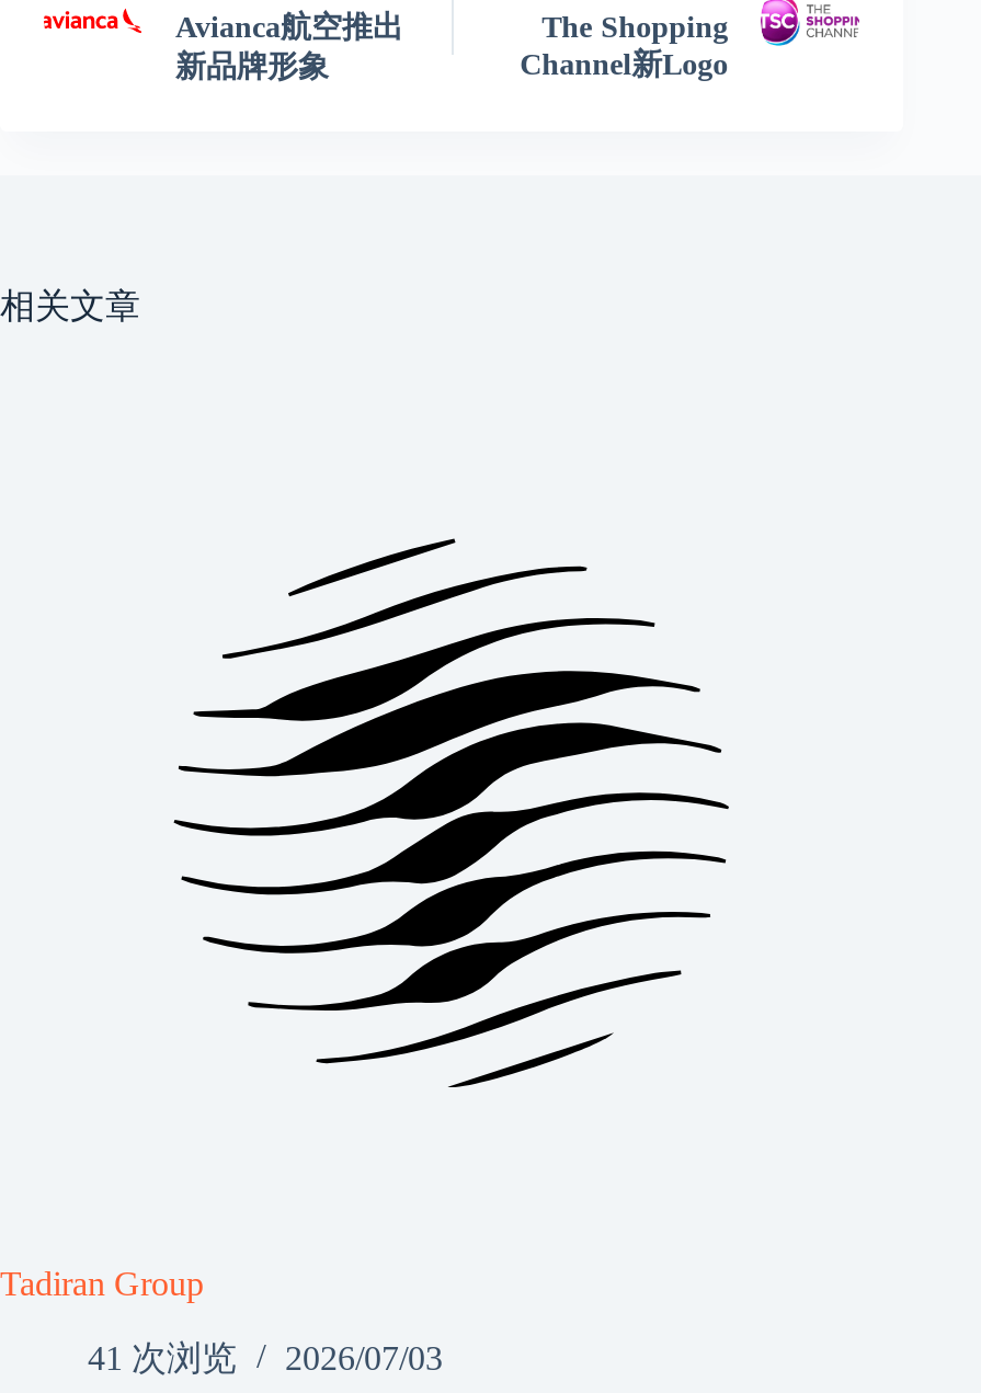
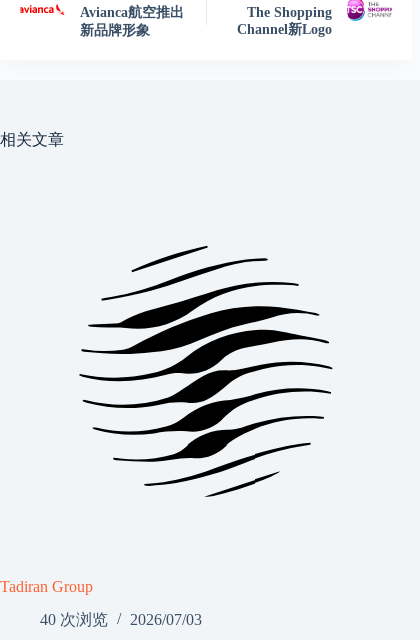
[88,1340,443,1377] 41 次浏览 2026/07/03 -> [40,611,202,628] 40 次浏览 2026/07/03

